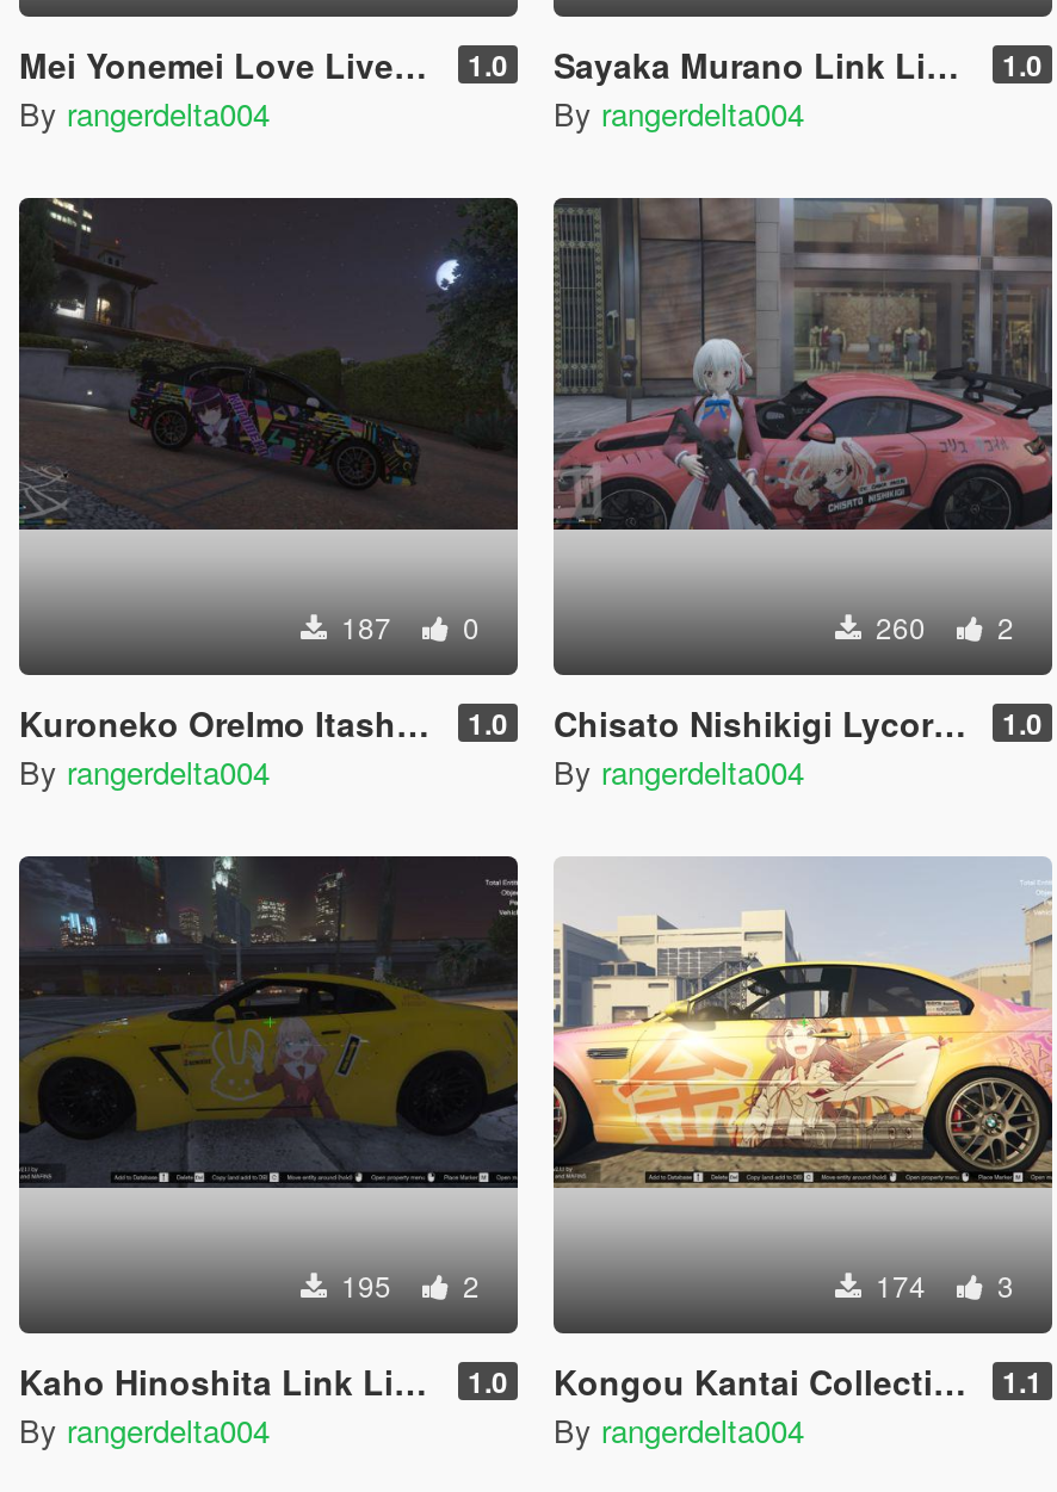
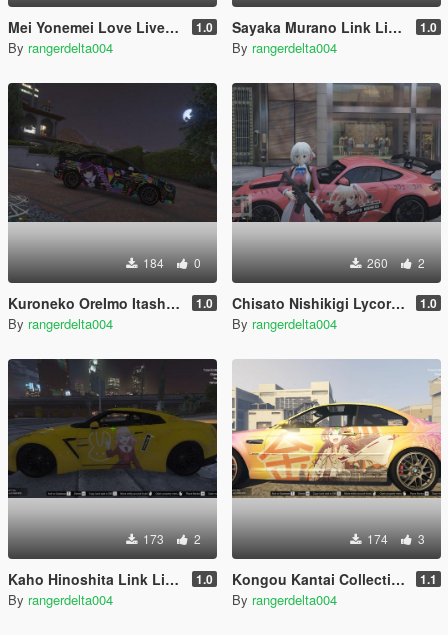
[334,606,480,646] 187 0 -> [140,254,201,271] 184 0
[334,1264,480,1305] 195 2 -> [140,530,201,547] 173 2

